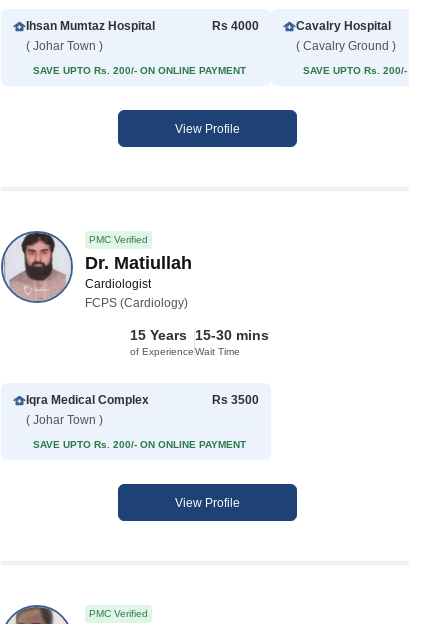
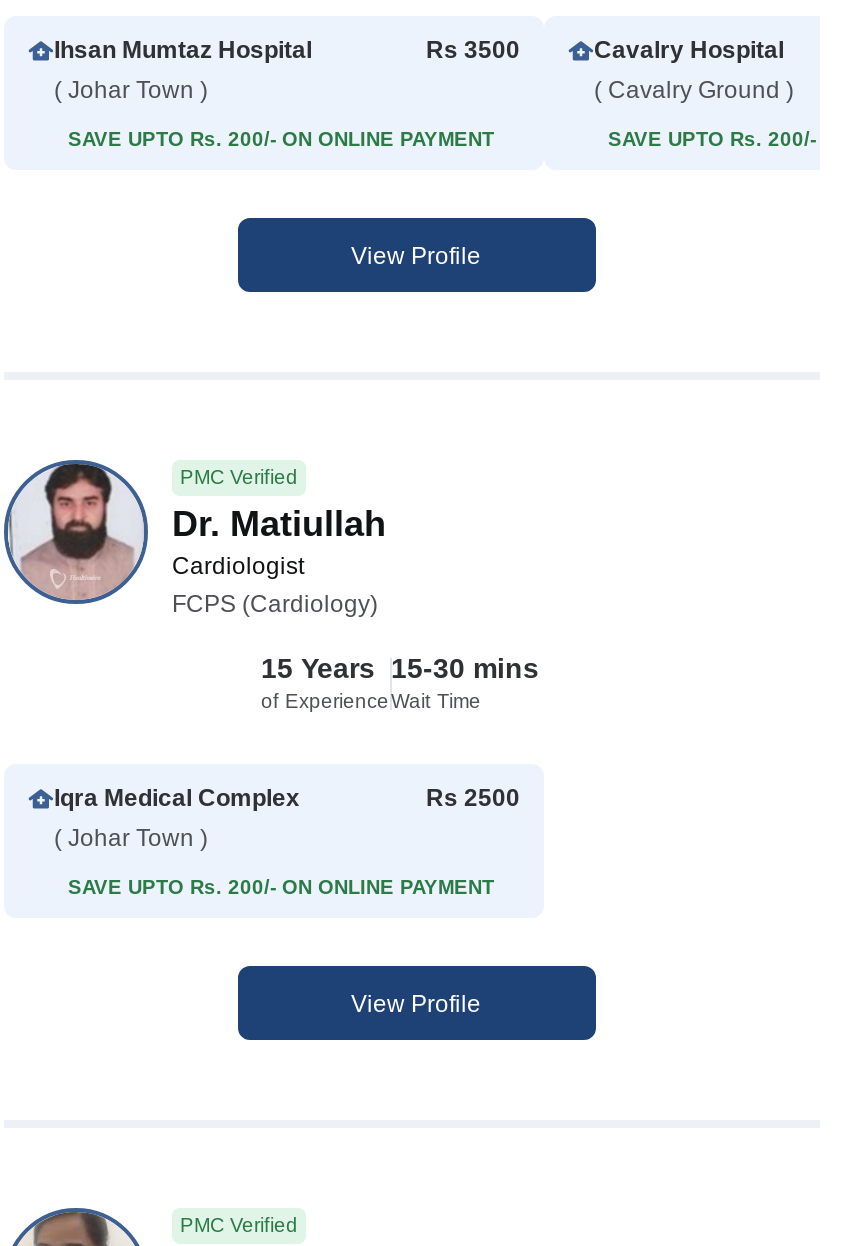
[212,19,259,33] Rs 4000 -> [426,36,520,64] Rs 3500
[212,393,259,407] Rs 3500 -> [426,784,520,812] Rs 2500

